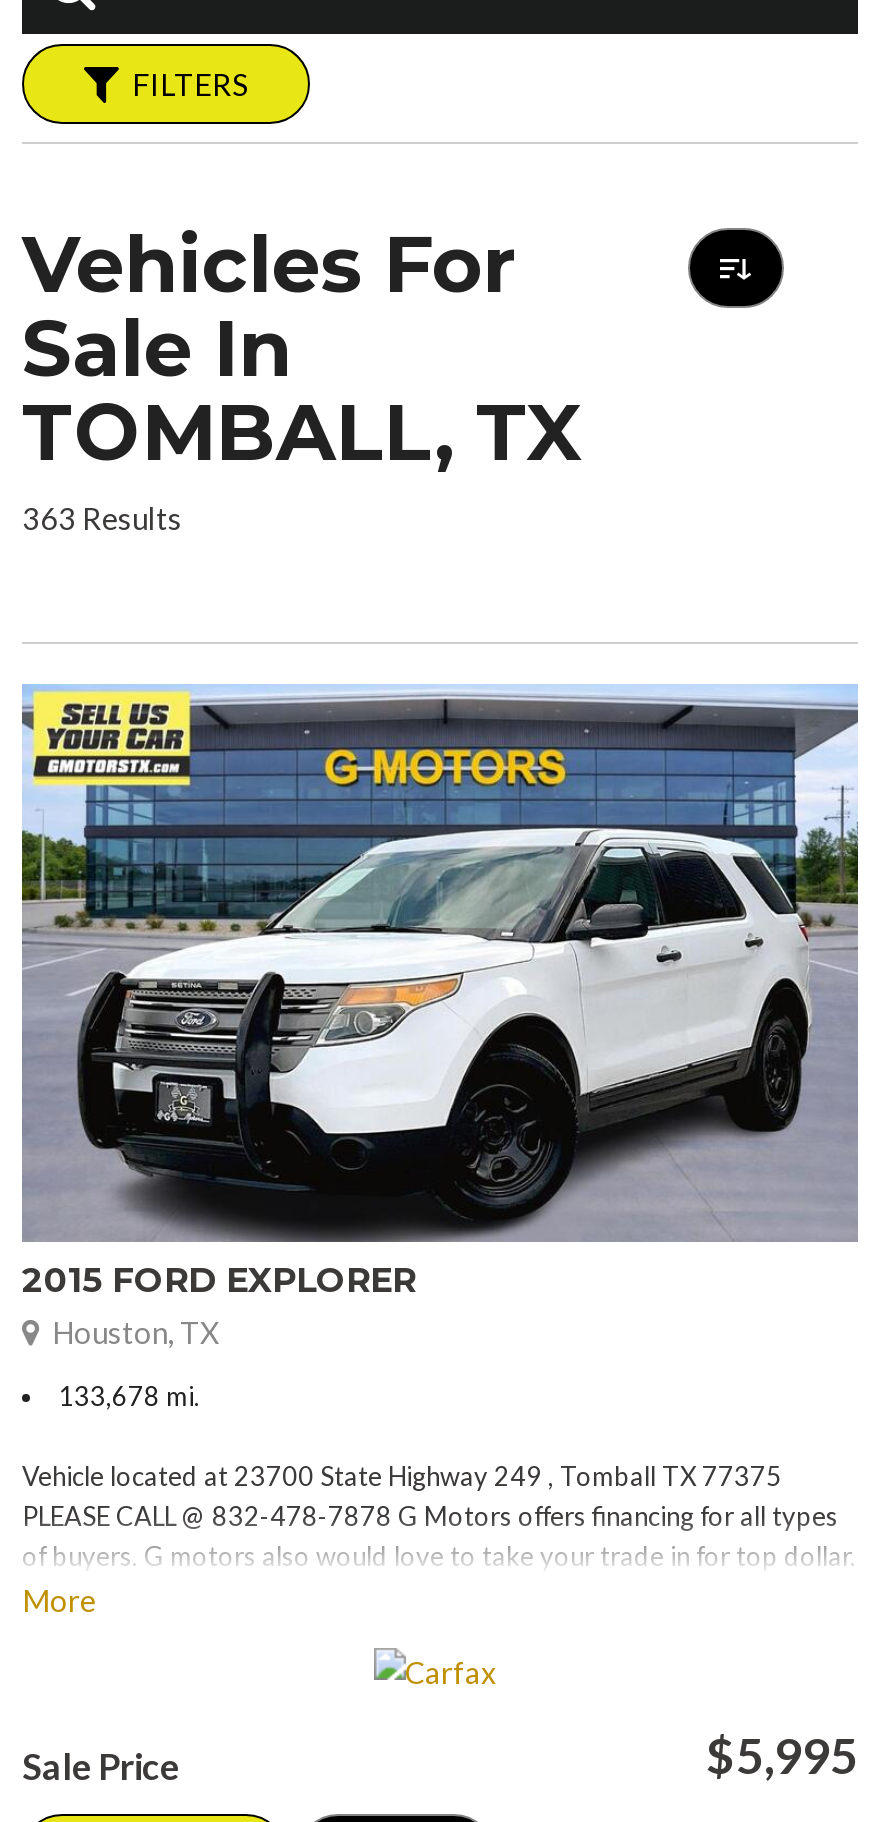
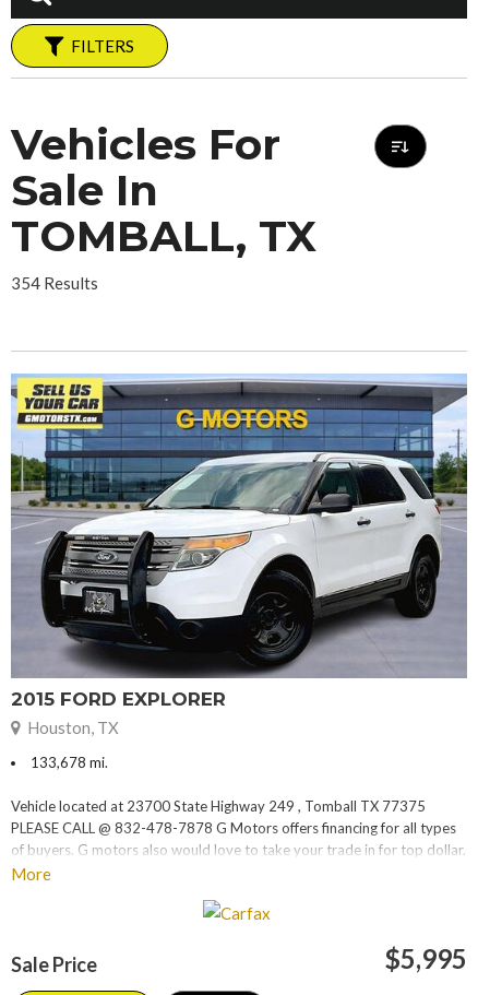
[22,500,182,536] 363 Results -> [11,273,98,293] 354 Results

